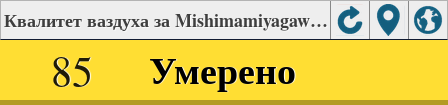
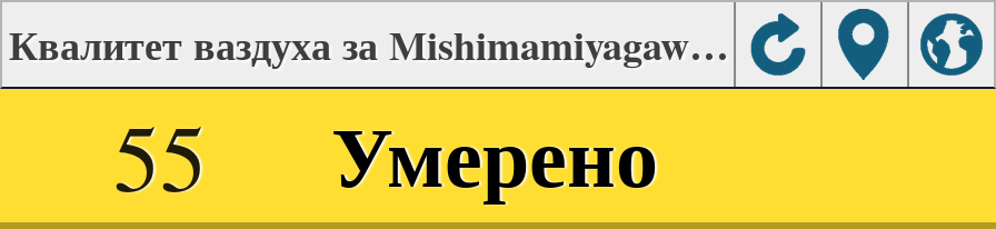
[51,42,296,98] 85 Умерено -> [113,93,658,218] 55 Умерено

